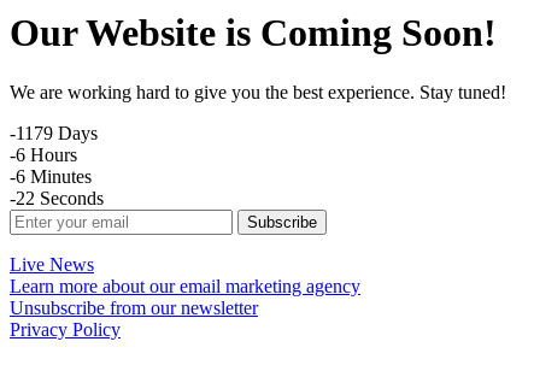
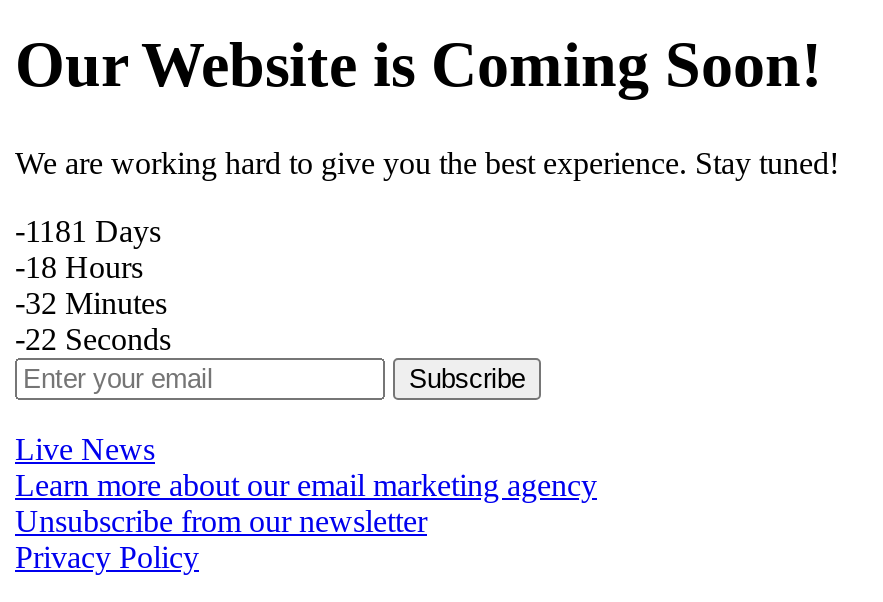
[10,123,98,143] -1179 Days -> [15,214,161,248] -1181 Days
[10,144,77,165] -6 Hours -> [15,250,143,284] -18 Hours
[10,166,92,187] -6 Minutes -> [15,286,167,320] -32 Minutes

